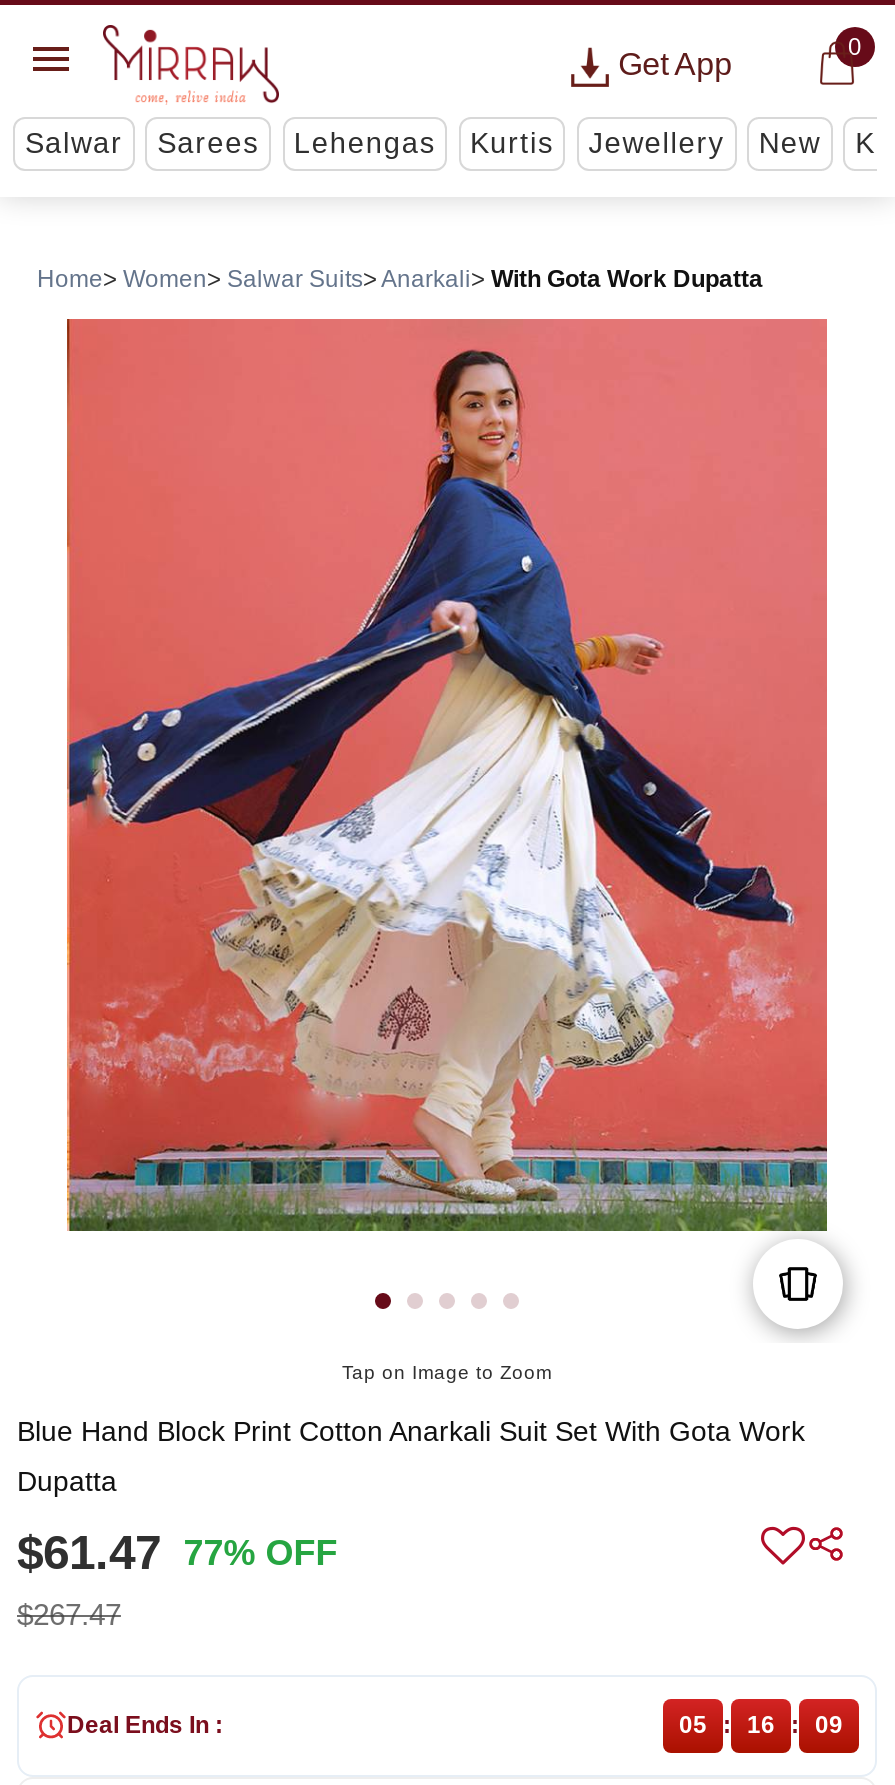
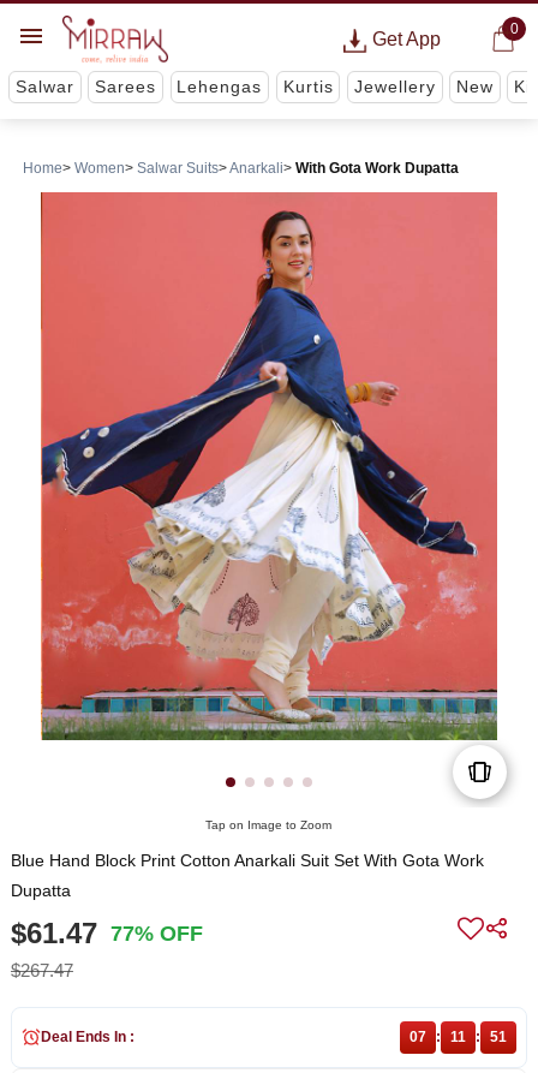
[679,1711,843,1739] 05 : 16 : 09 -> [410,1028,507,1045] 07 : 11 : 51

